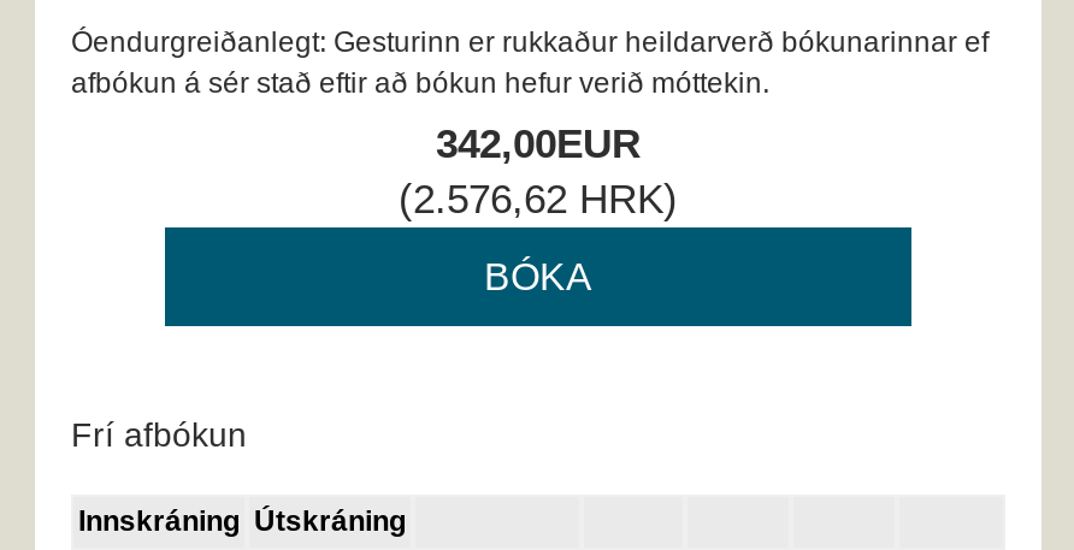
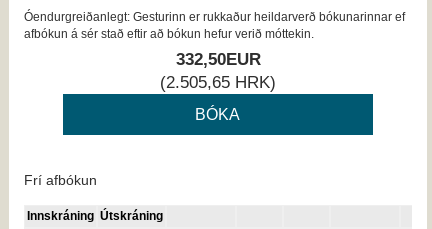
[436,122,641,167] 342,00EUR -> [175,50,260,69] 332,50EUR
[399,177,678,223] (2.576,62 HRK) -> [160,73,276,92] (2.505,65 HRK)

